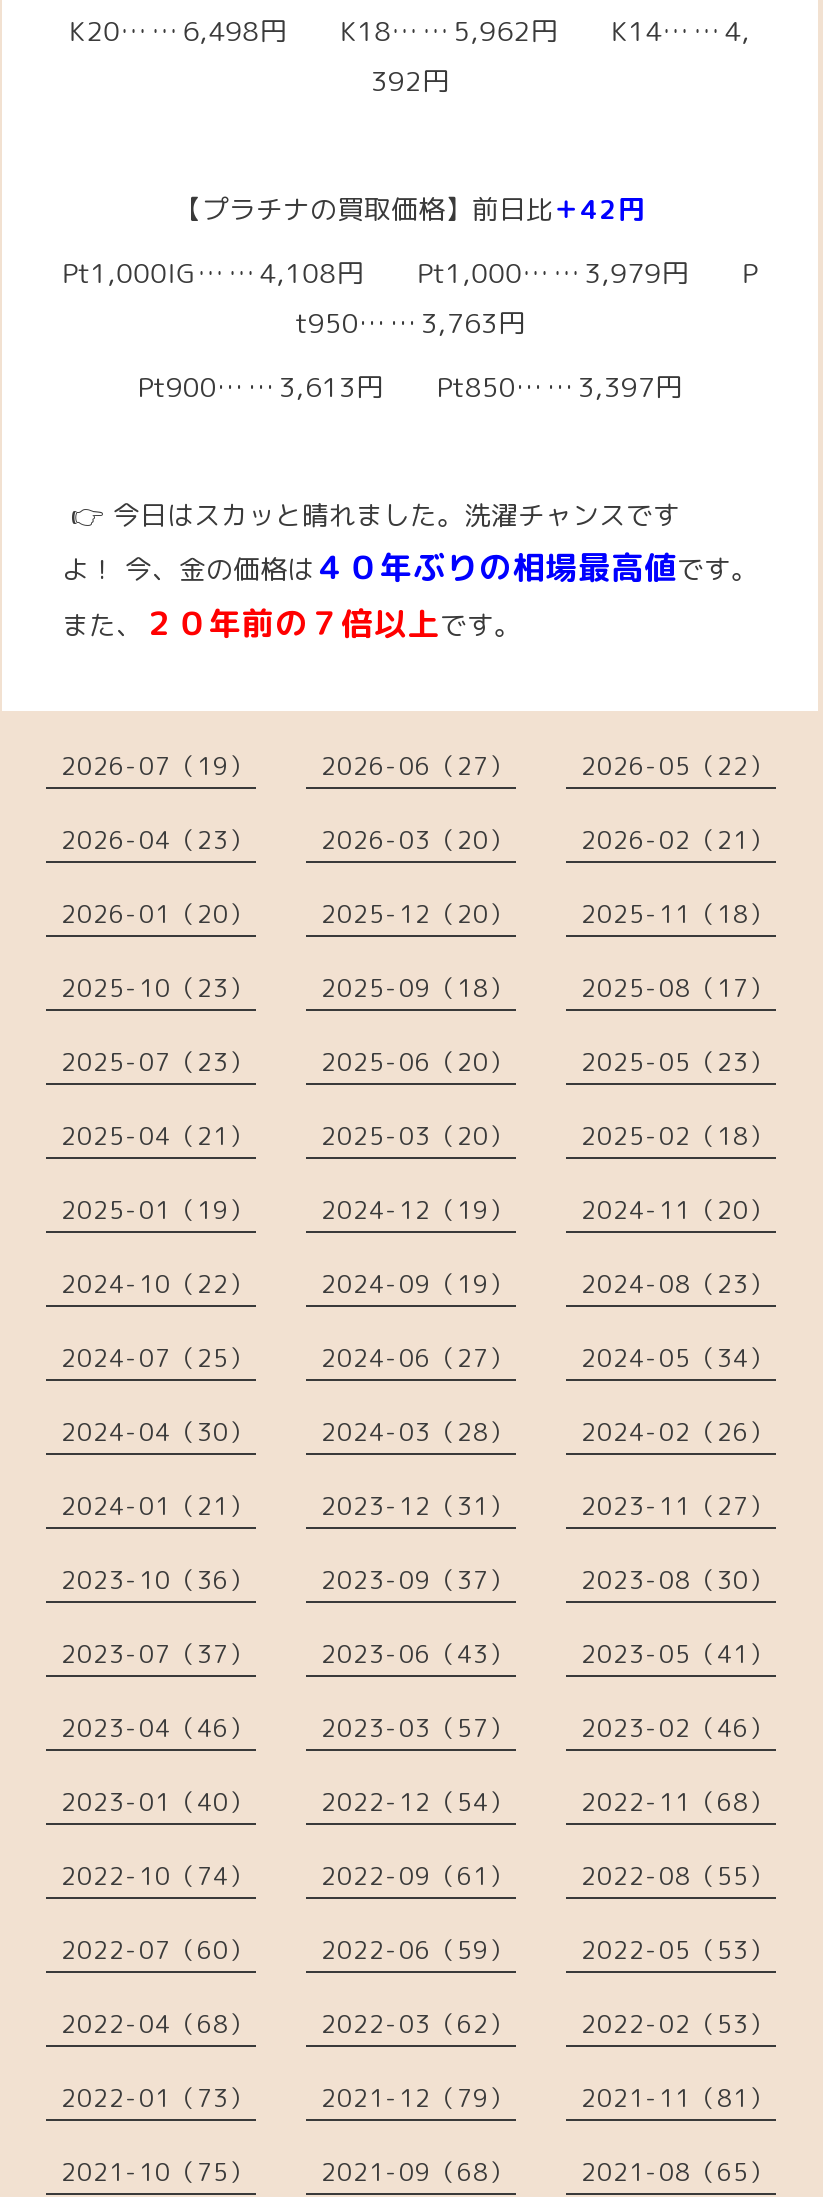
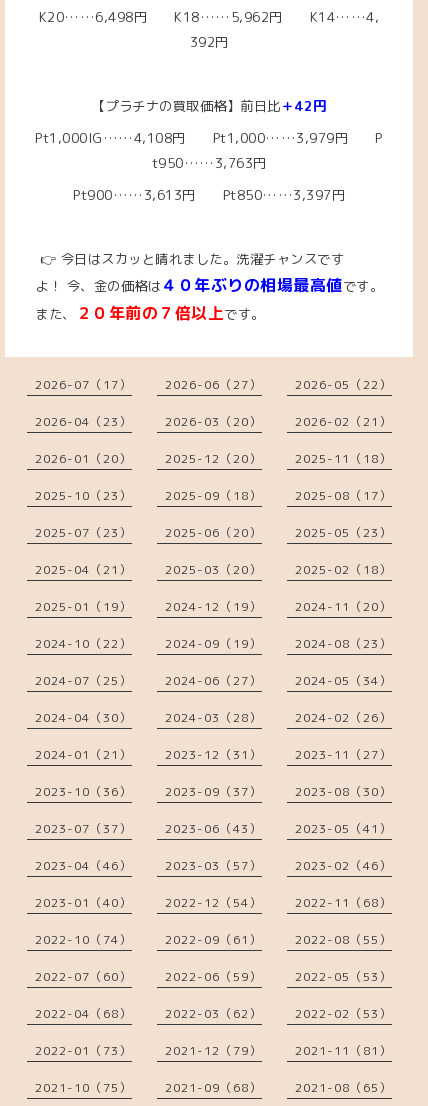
[61,748,775,782] 2026-07（19） 2026-06（27） 2026-05（22） -> [34,375,391,392] 2026-07（17） 2026-06（27） 2026-05（22）

